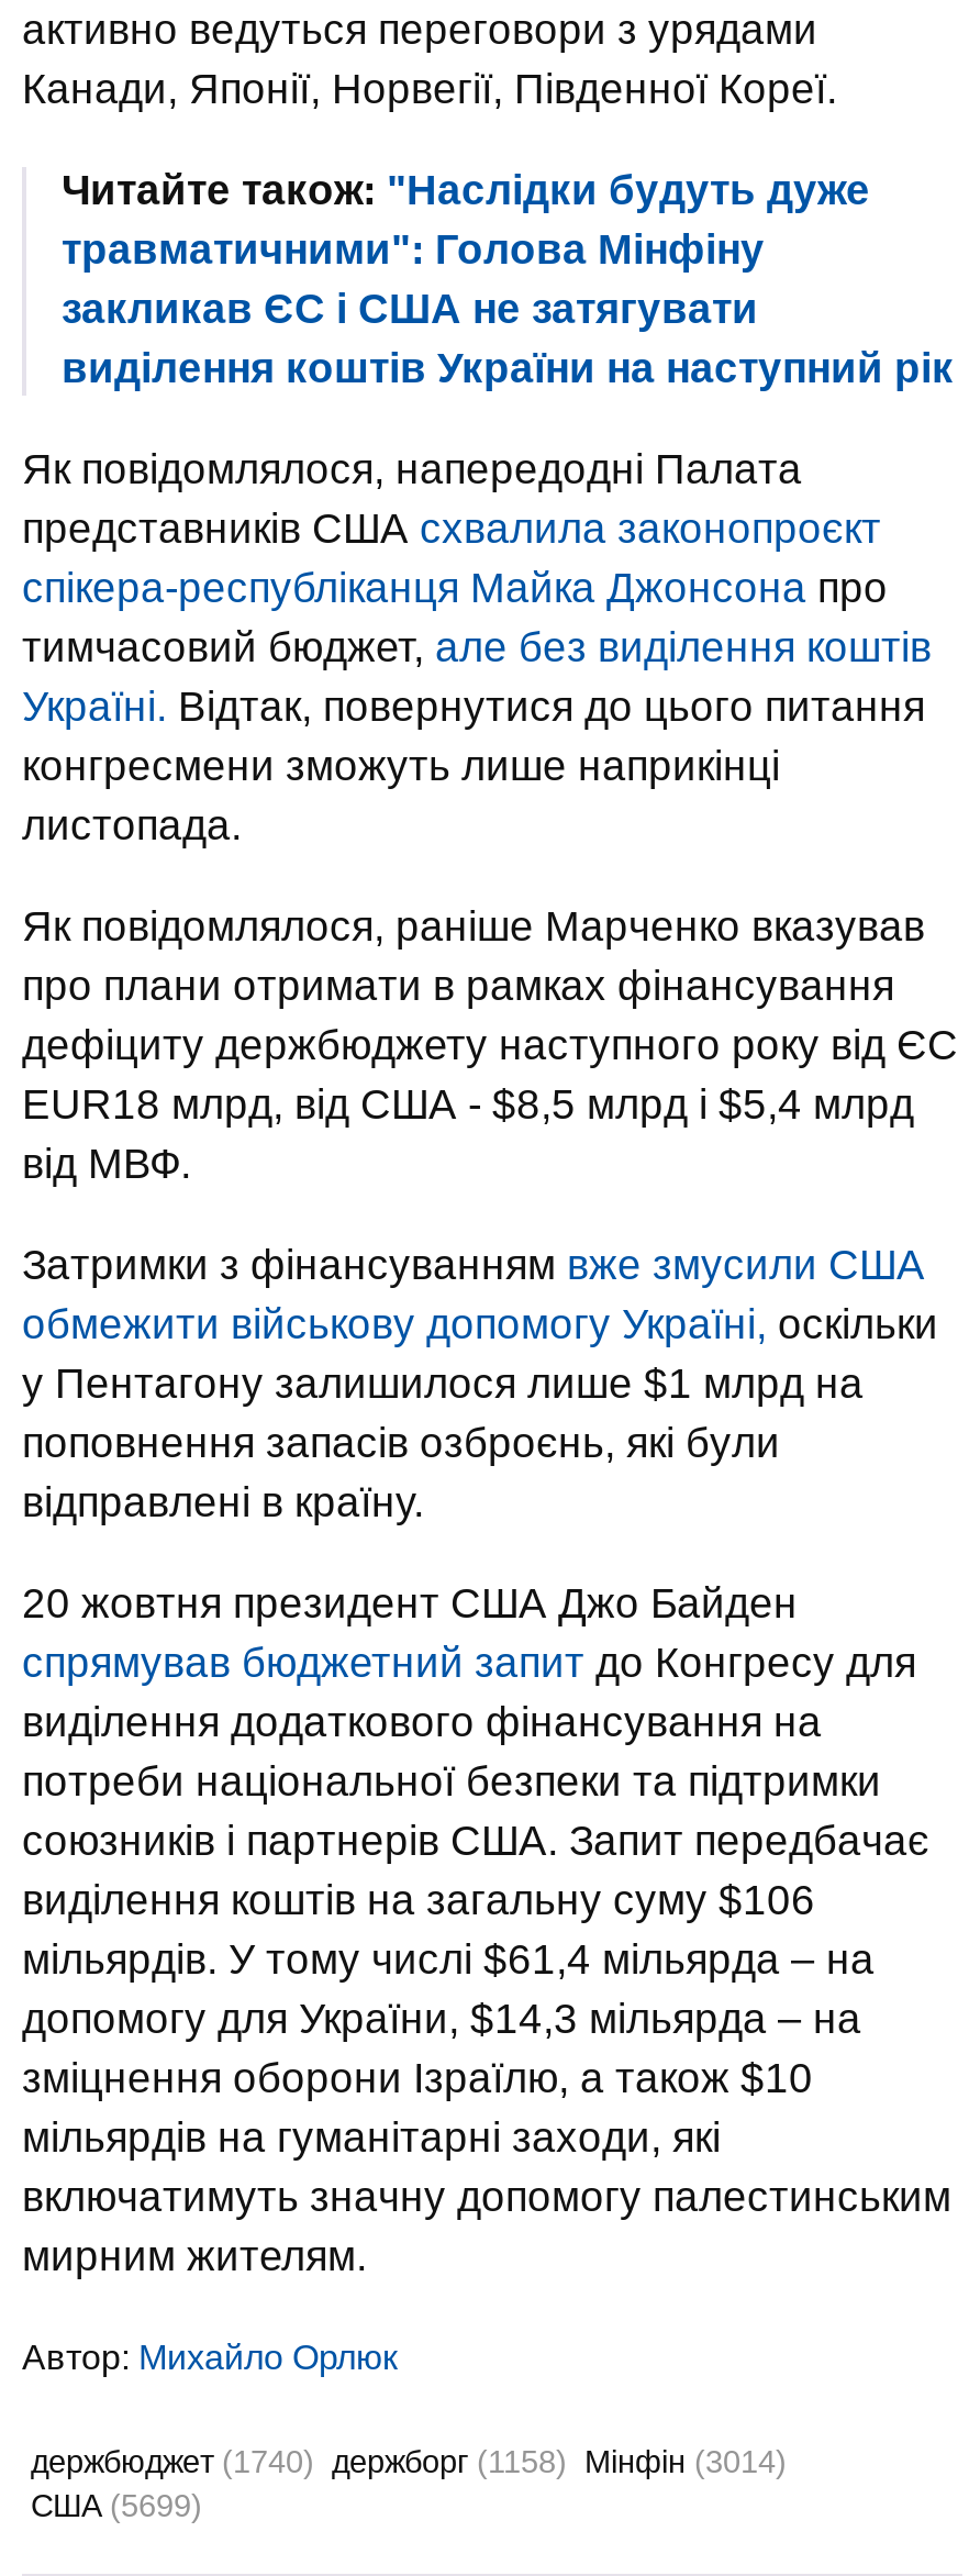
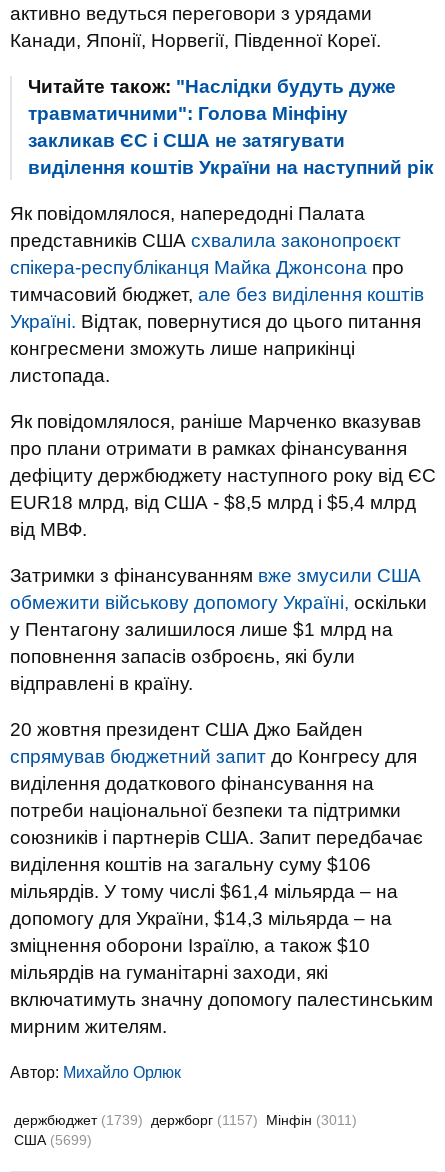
[31,2444,787,2479] держбюджет (1740) держборг (1158) Мінфін (3014) -> [14,1112,357,1128] держбюджет (1739) держборг (1157) Мінфін (3011)

